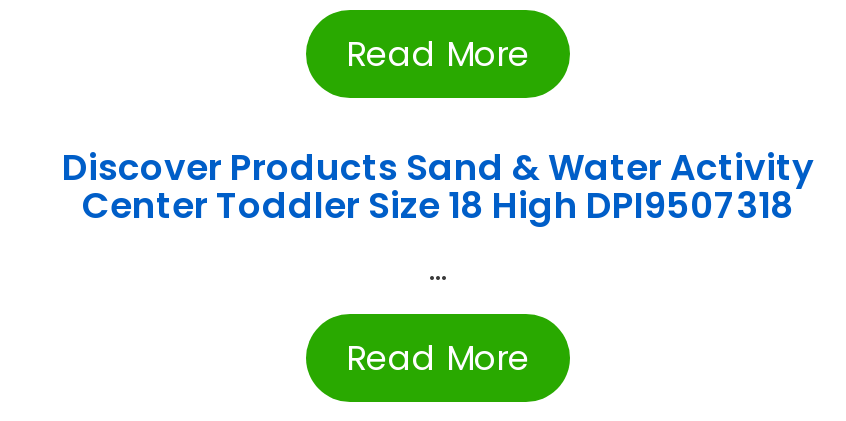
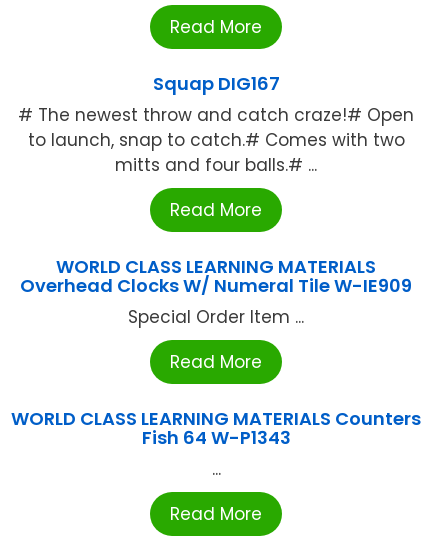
[62,143,814,231] Discover Products Sand & Water Activity | Center Toddler Size 18 High DPI9507318 -> [11,71,421,450] Squap DIG167 | # The newest throw and catch craze!# Open | to launch, snap to catch.# Comes with two | mitts and four balls.# ... | Read More | WORLD CLASS LEARNING MATERIALS | Overhead Clocks W/ Numeral Tile W-IE909 | Special Order Item ... | Read More | WORLD CLASS LEARNING MATERIALS Counters | Fish 64 W-P1343

